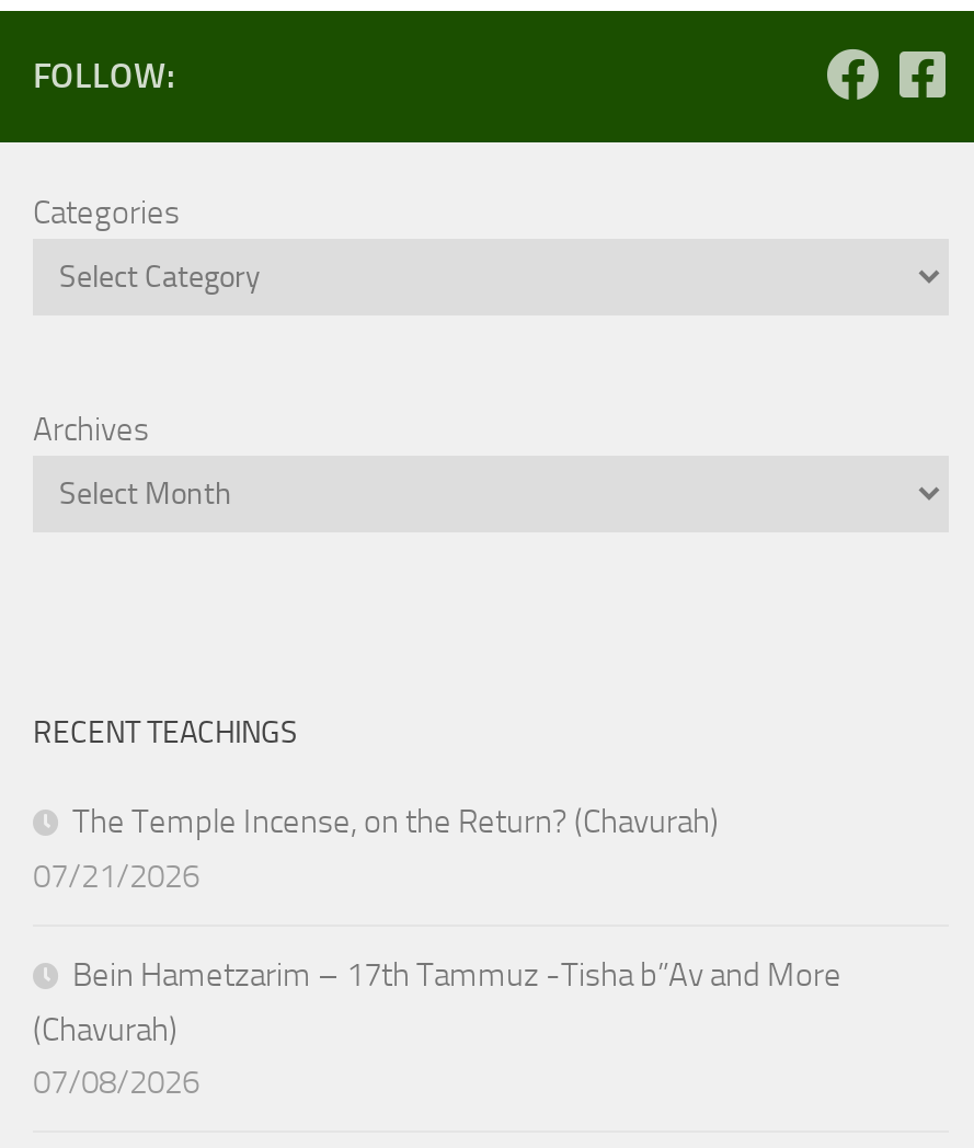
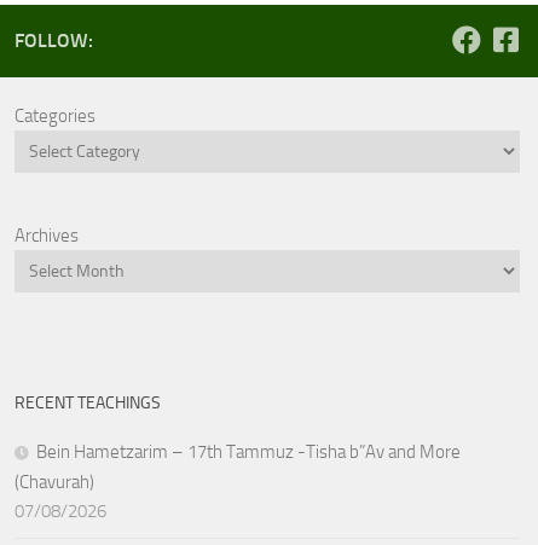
[33,802,719,896] The Temple Incense, on the Return? (Chavurah) | 07/21/2026 -> none

